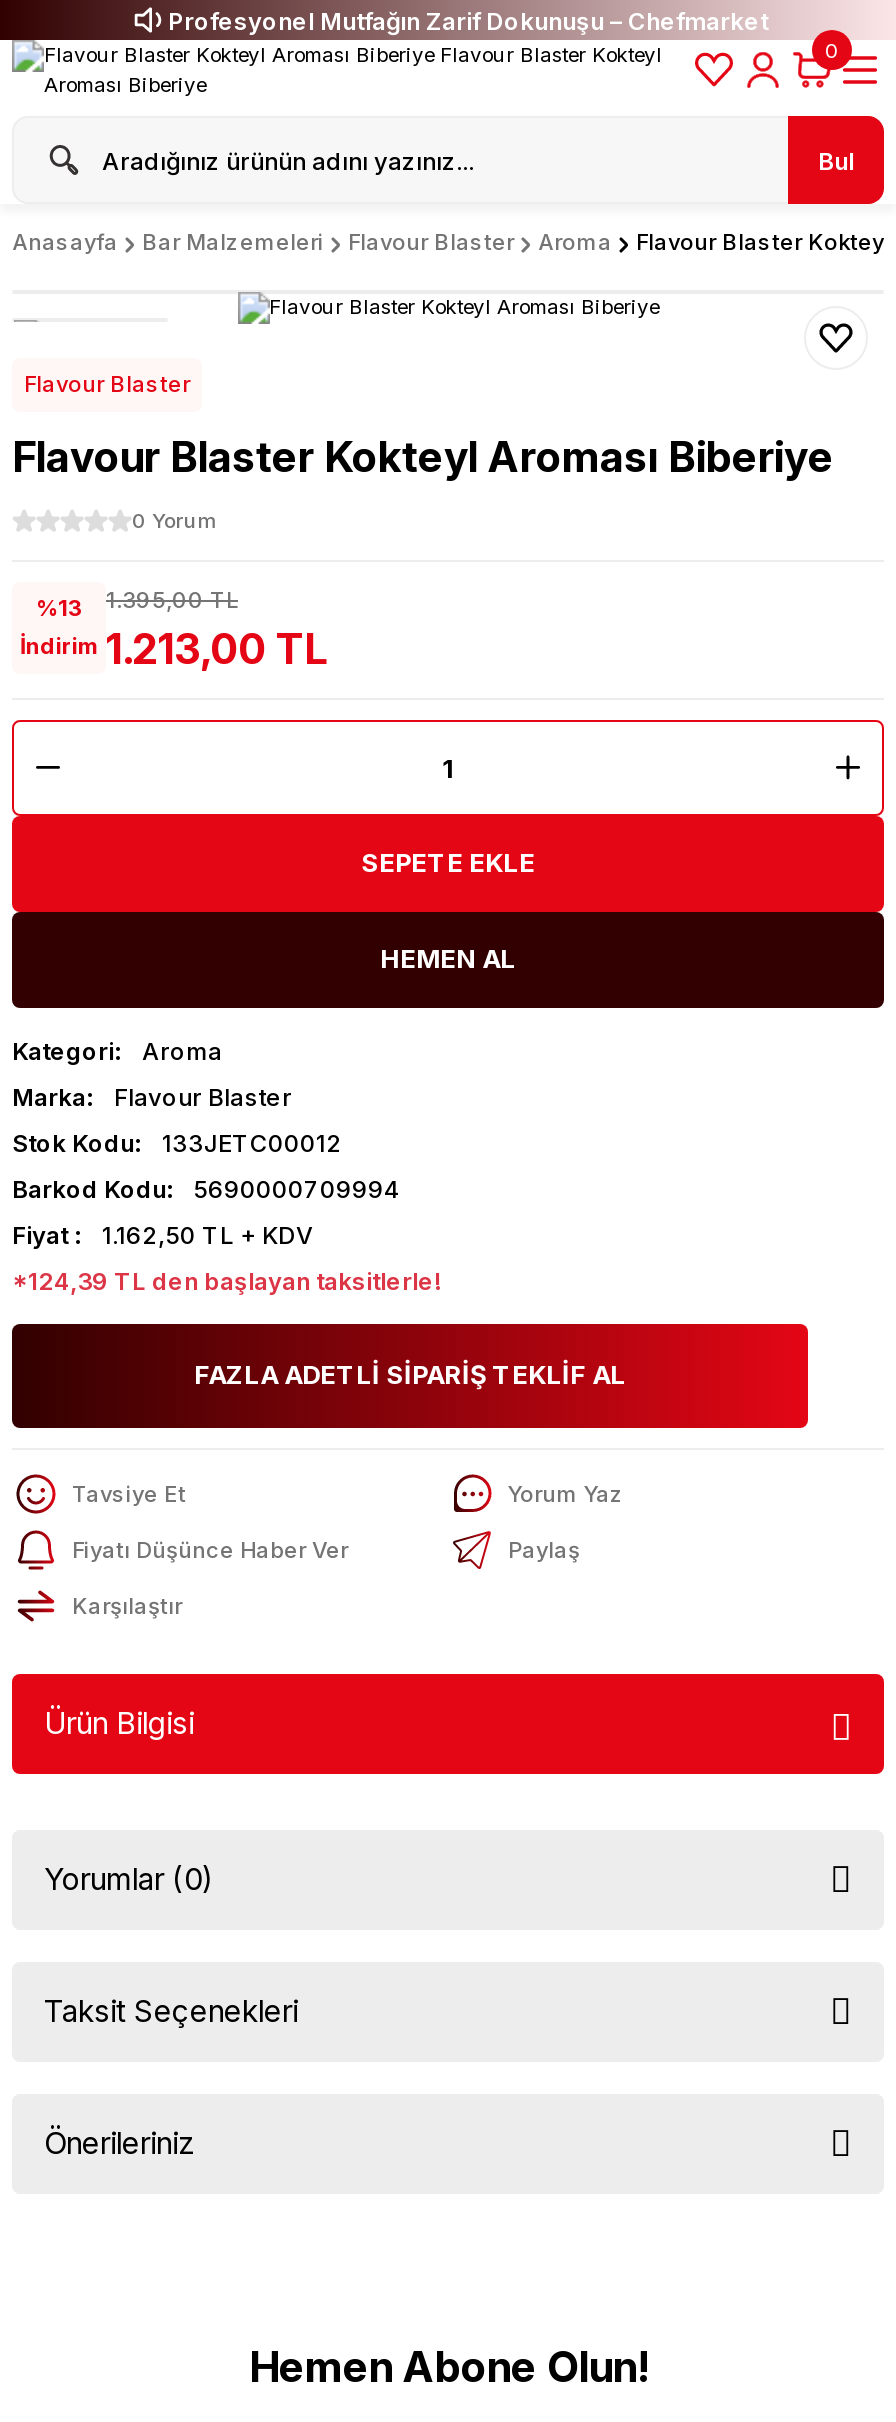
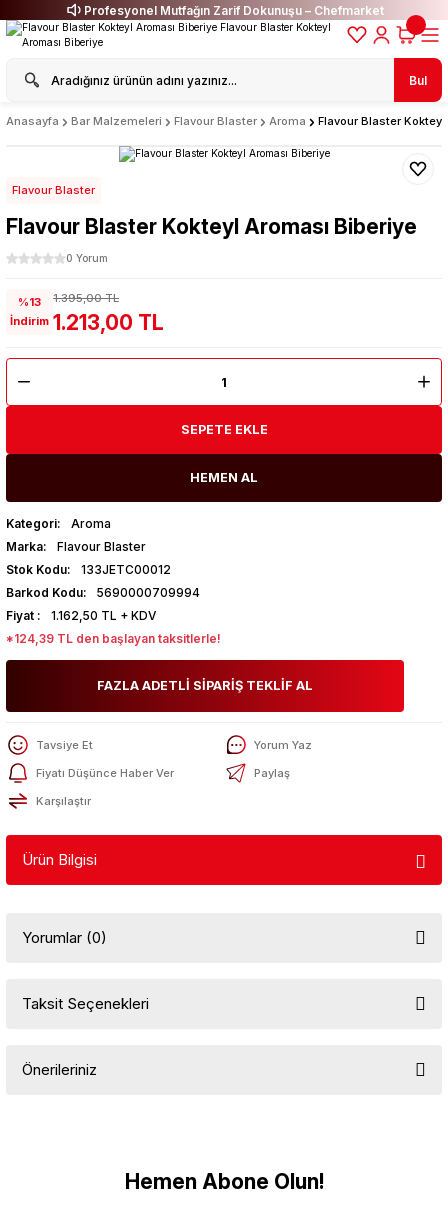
[825,37,839,61] 0 -> none

